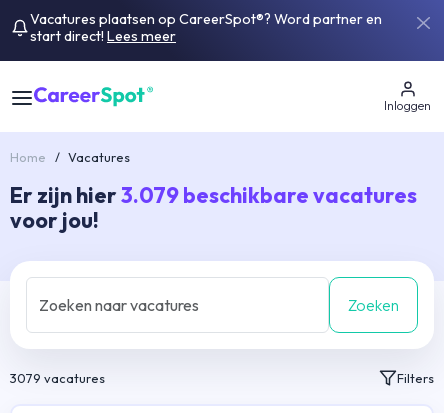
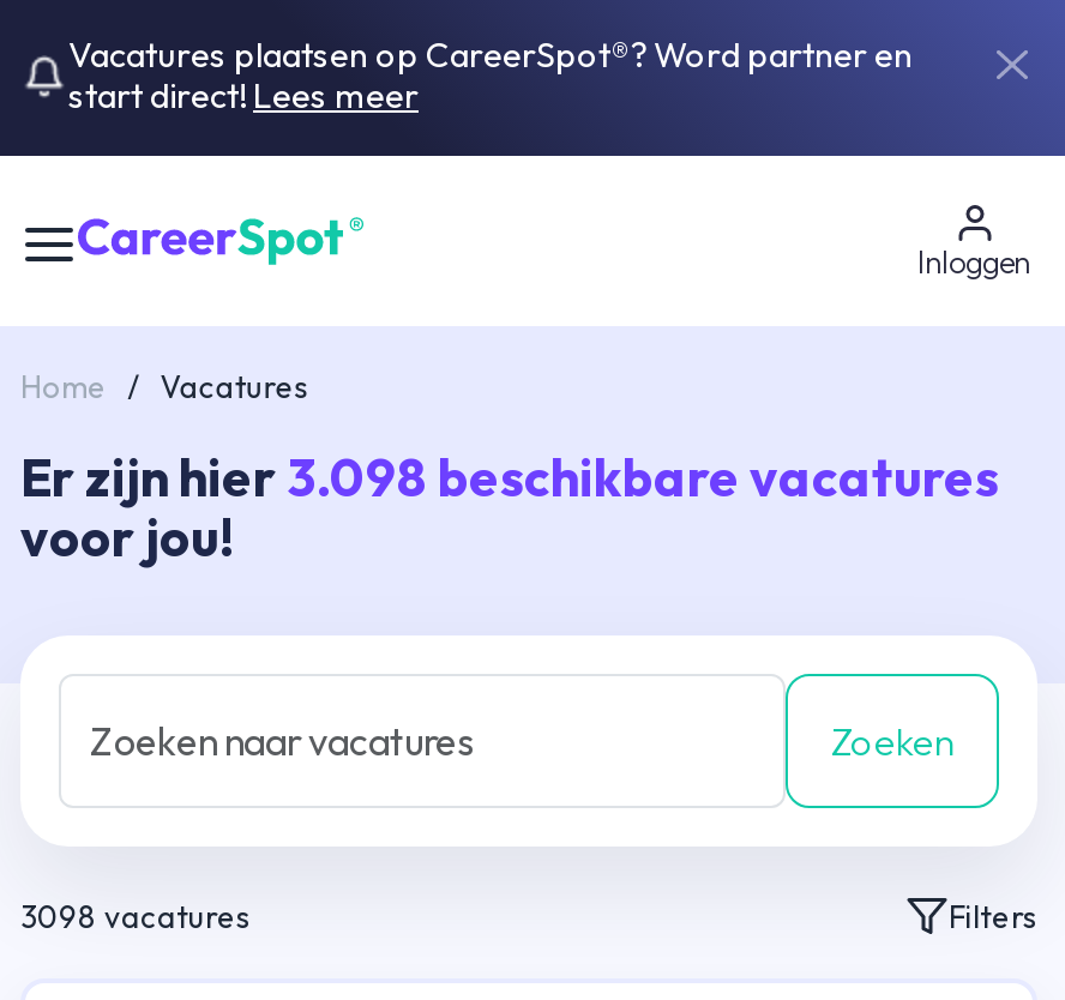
[10,181,417,209] Er zijn hier 3.079 beschikbare vacatures -> [20,444,999,511] Er zijn hier 3.098 beschikbare vacatures
[10,370,105,386] 3079 vacatures -> [20,897,251,935] 3098 vacatures

